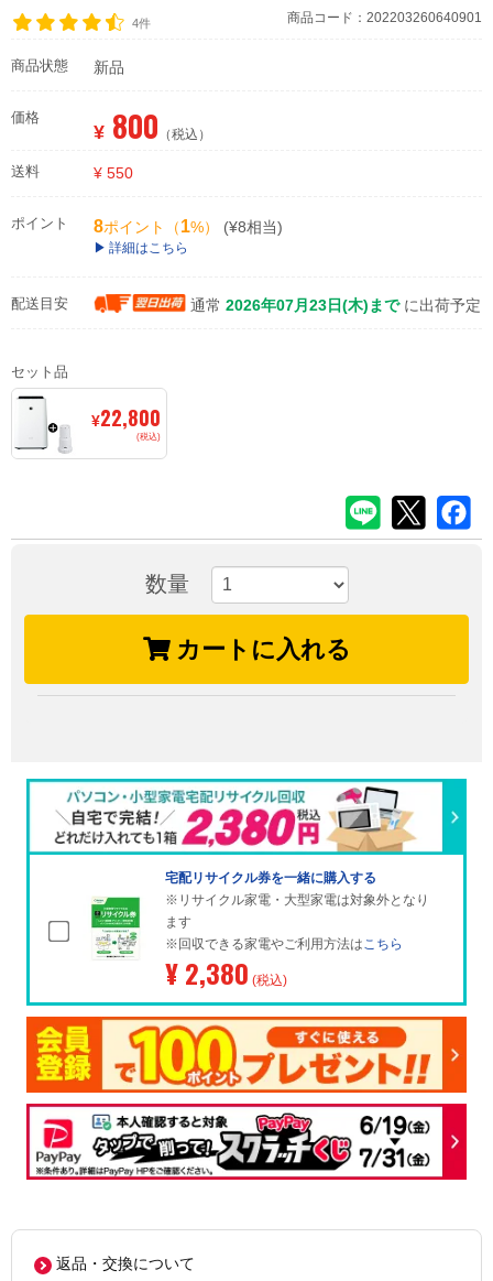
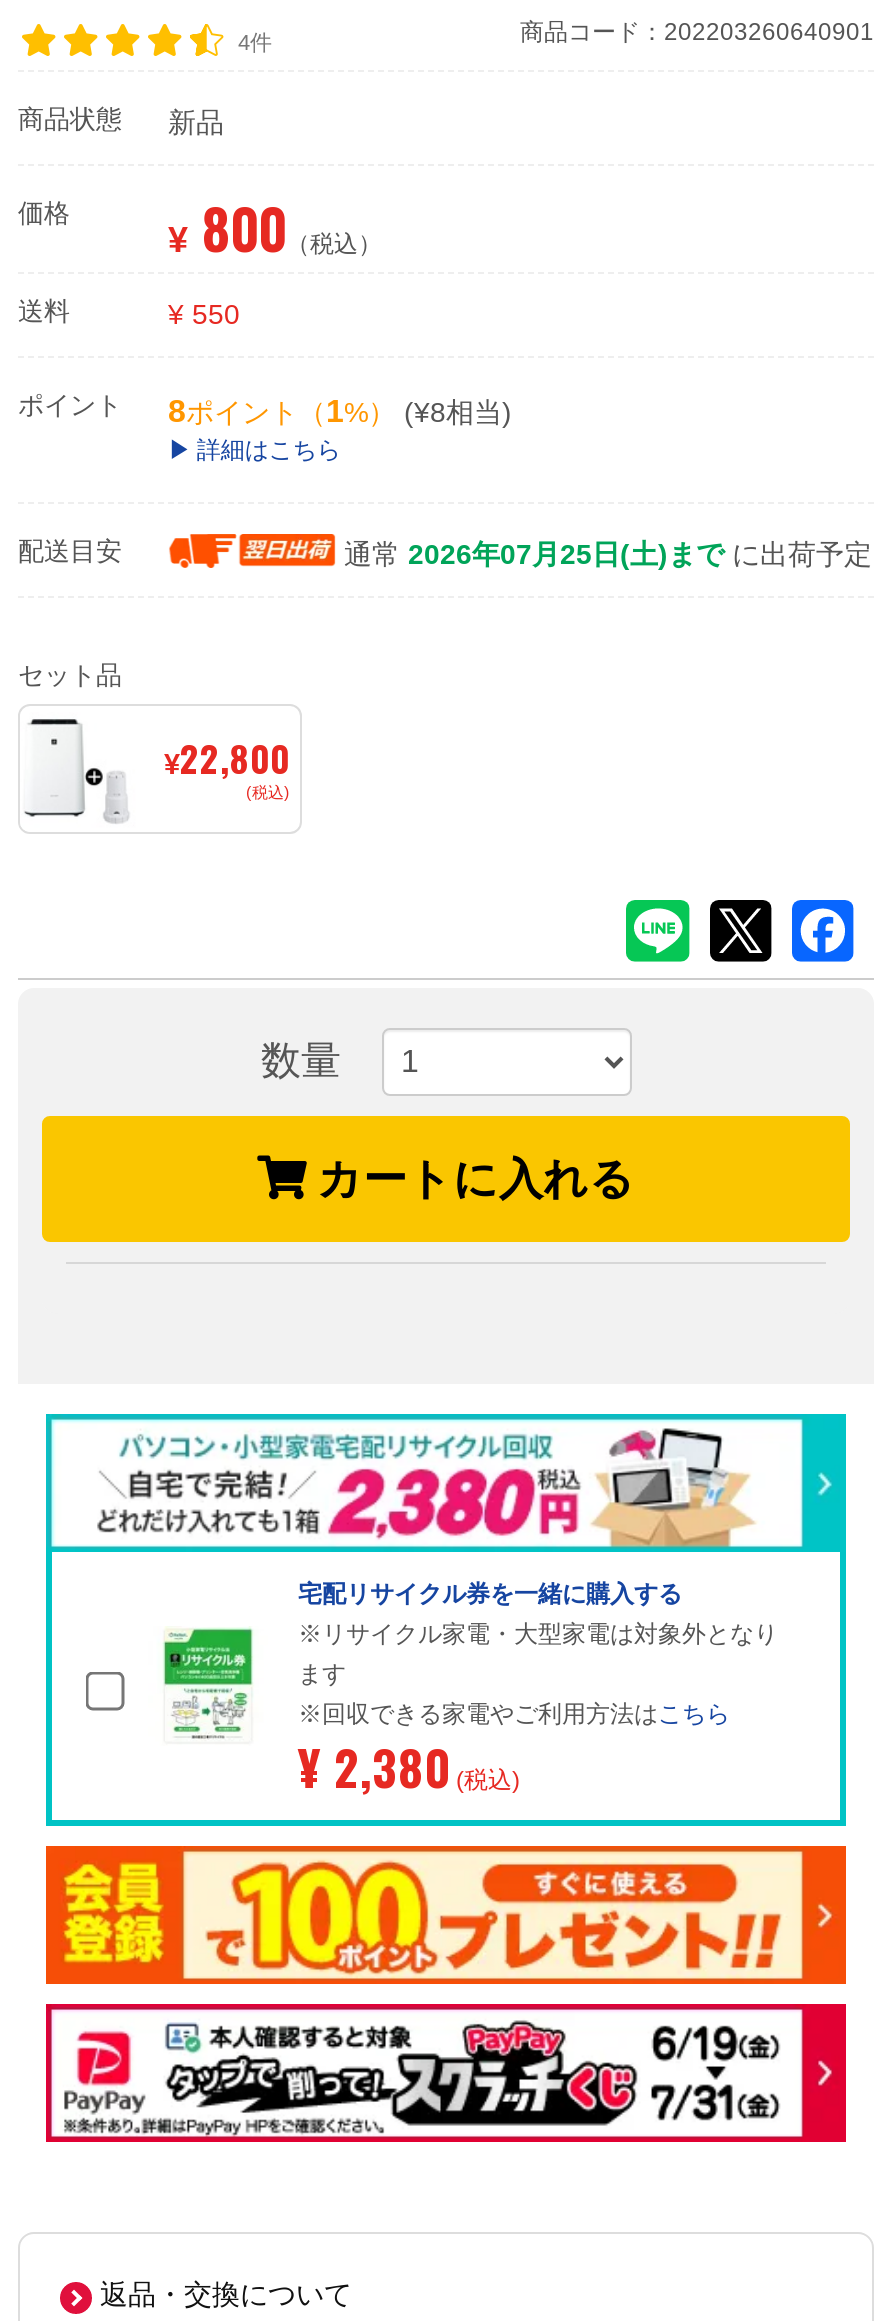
[190,296,481,314] 通常2026年07月23日(木)まで に出荷予定 -> [344,538,872,570] 通常2026年07月25日(土)まで に出荷予定

